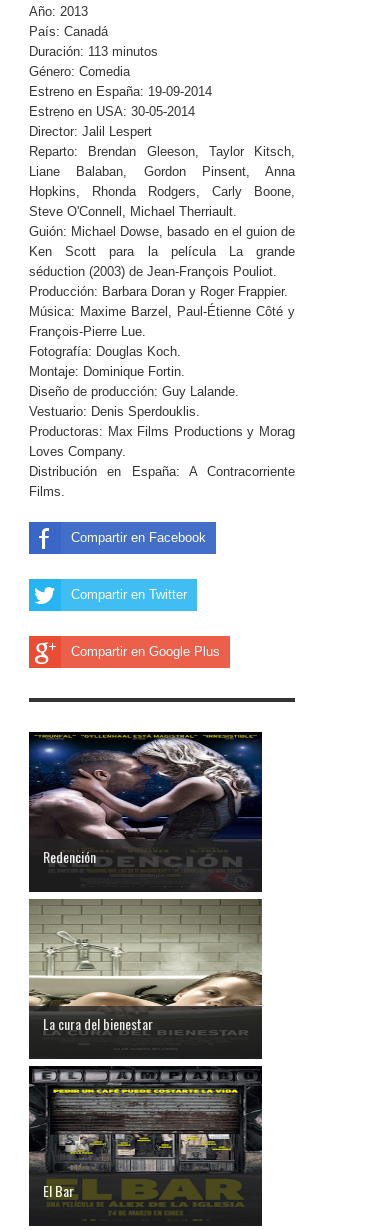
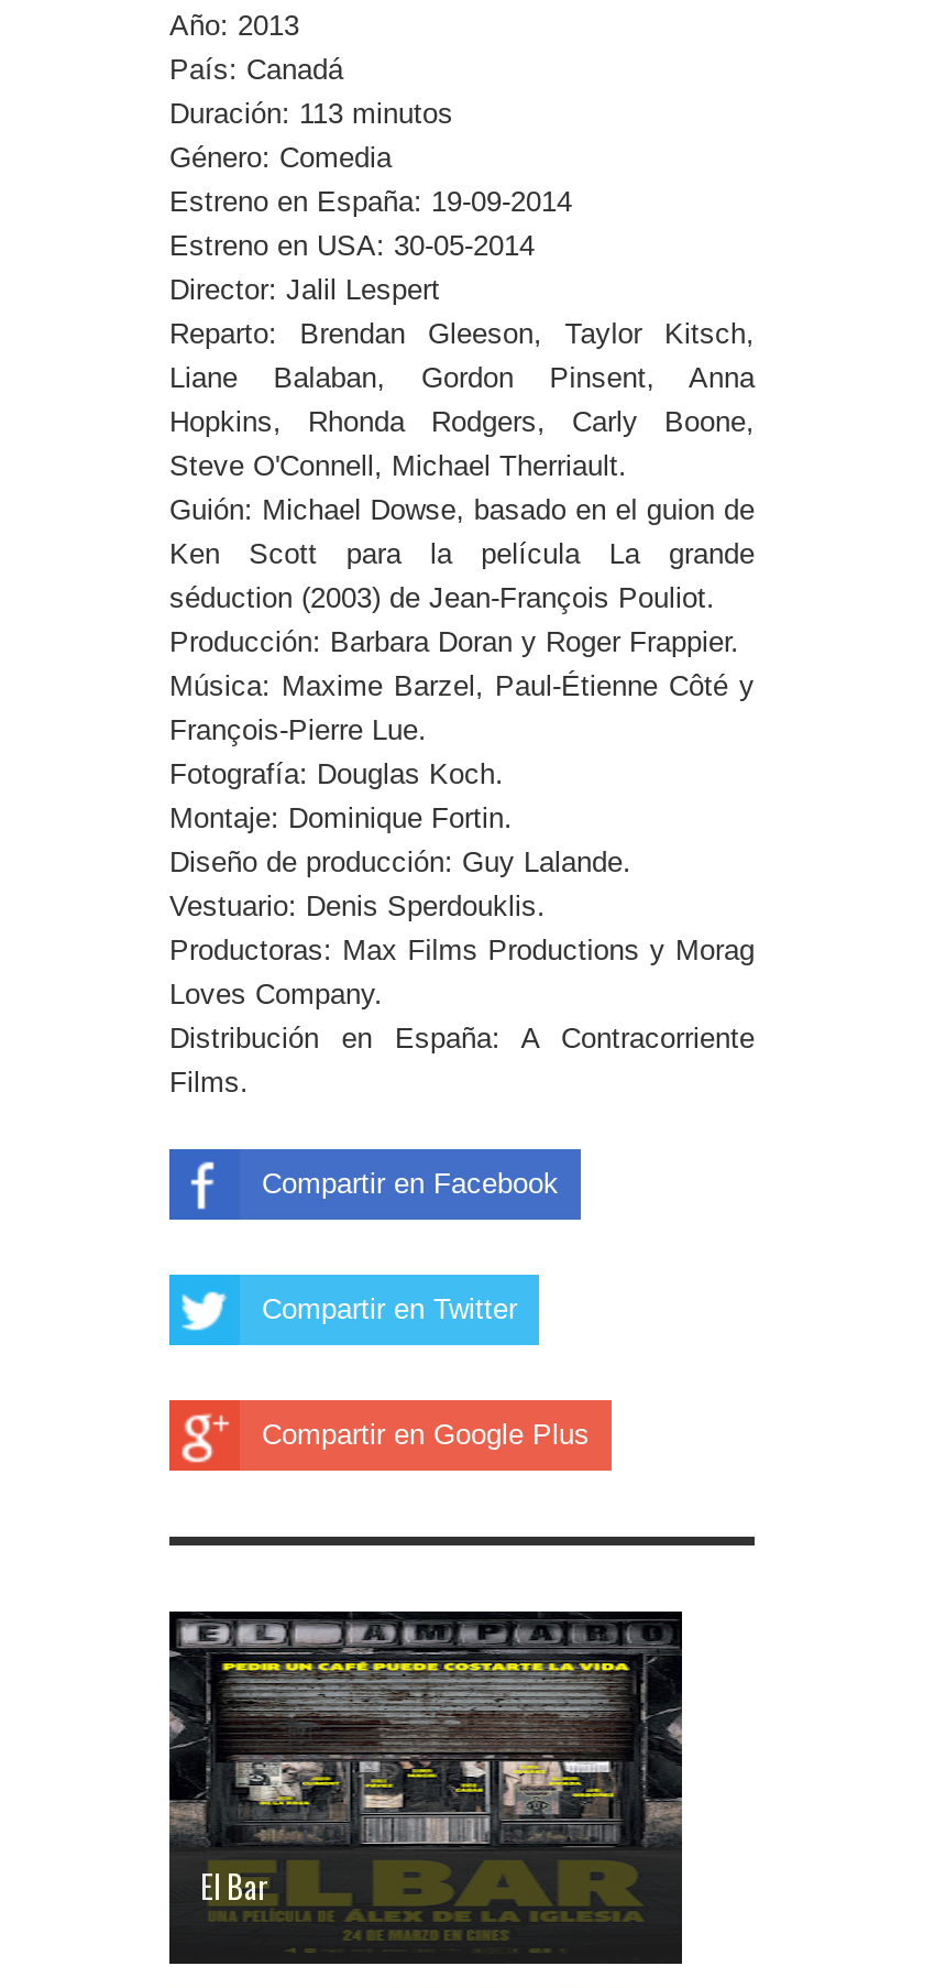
[29,735,263,867] [image] | Redención -> none
[28,898,263,1060] [image] | La cura del bienestar -> none

